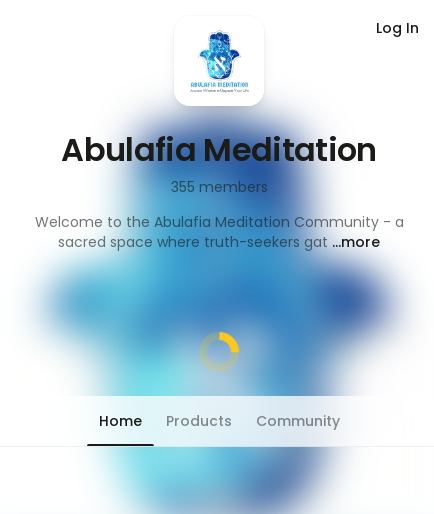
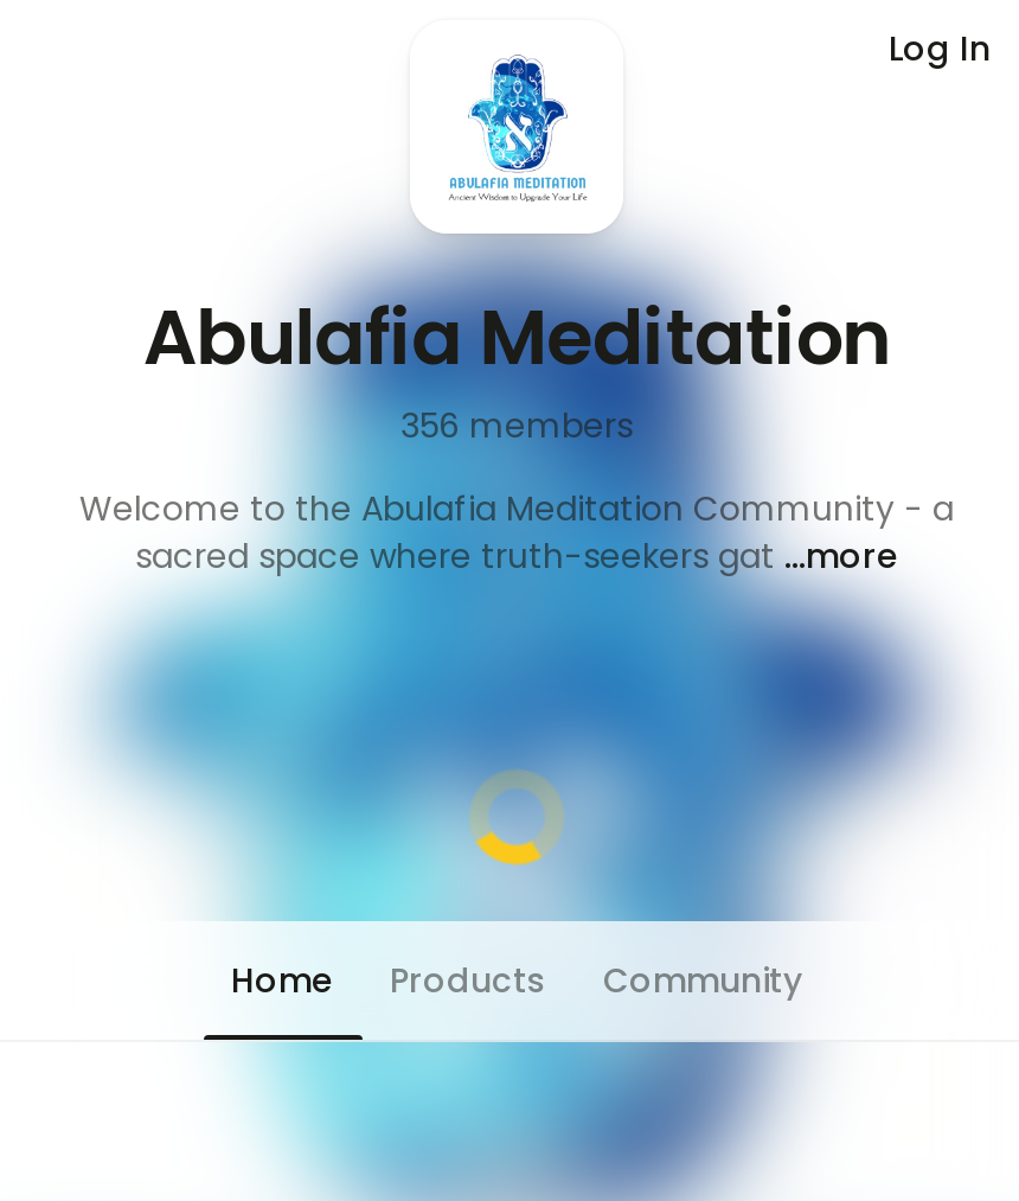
[170,177,267,197] 355 members -> [400,402,633,449] 356 members
[203,332,240,372] [image] -> [476,772,562,867] [image]

